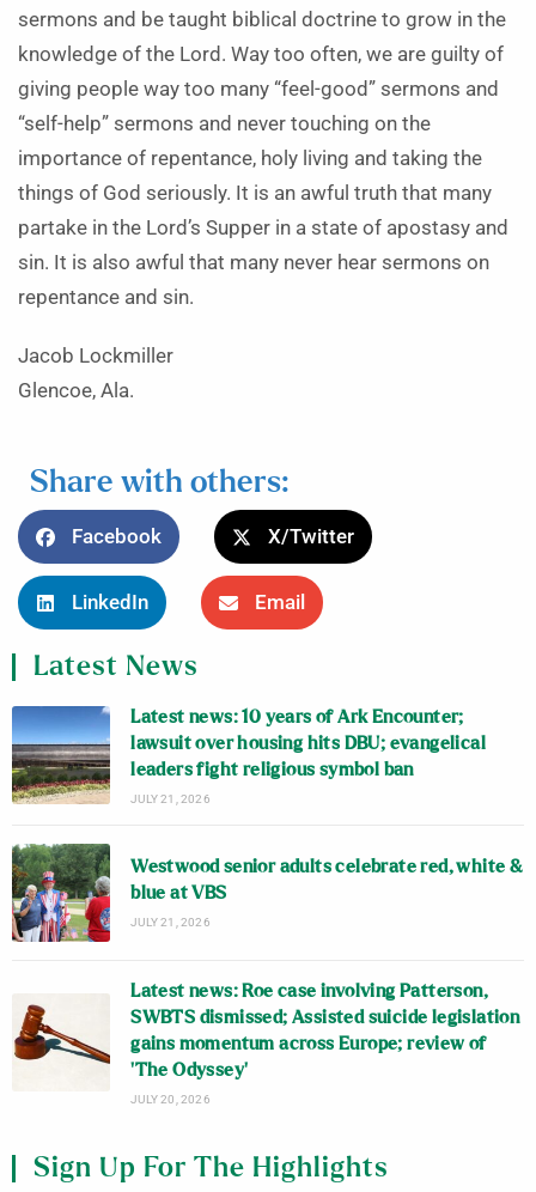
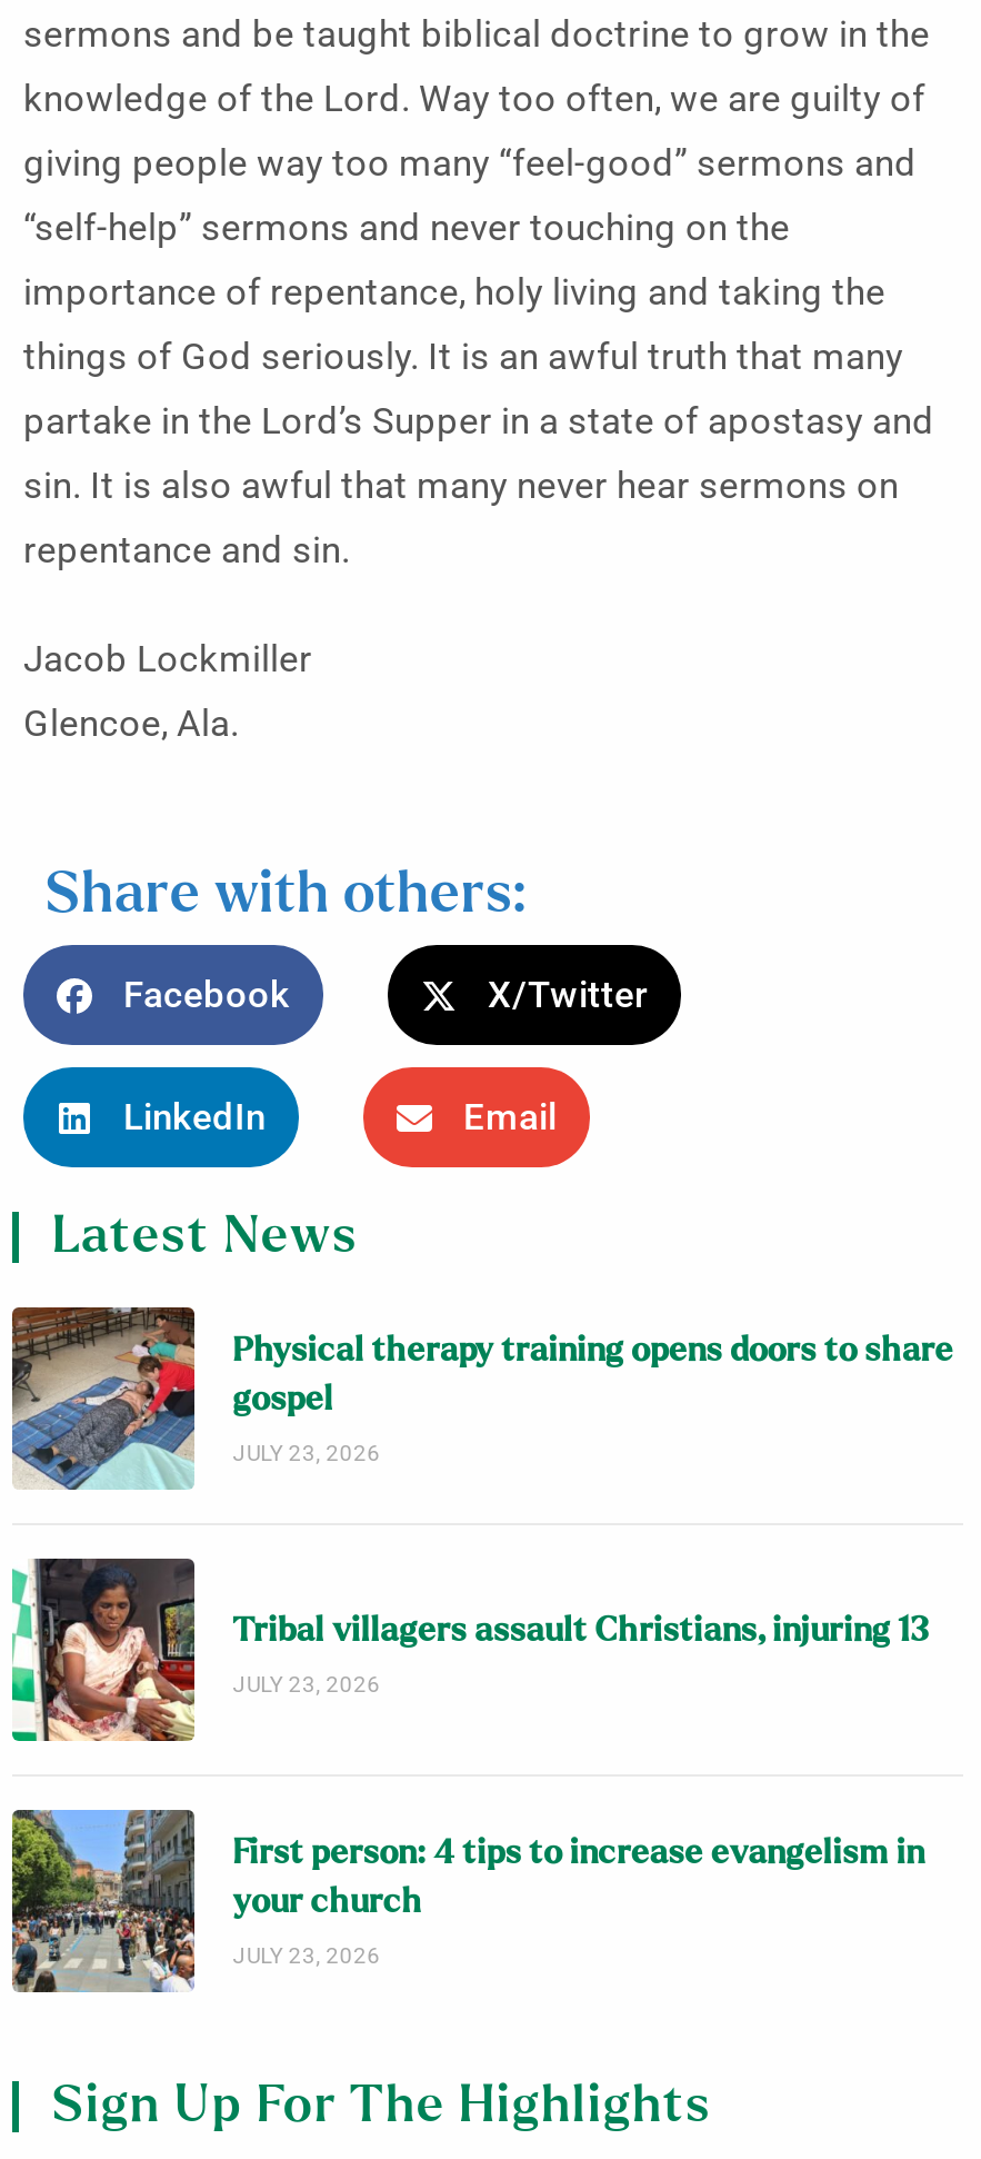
[11,705,486,805] [image] | Latest news: 10 years of Ark Encounter; | lawsuit over housing hits DBU; evangelical | leaders fight religious symbol ban | JULY 21, 2026 -> [10,1305,954,1490] [image] | Physical therapy training opens doors to share | gospel | JULY 23, 2026
[11,843,523,943] [image] | Westwood senior adults celebrate red, white & | blue at VBS | JULY 21, 2026 -> [10,1554,936,1743] [image] | Tribal villagers assault Christians, injuring 13 | JULY 23, 2026
[12,982,520,1105] [image] | Latest news: Roe case involving Patterson, | SWBTS dismissed; Assisted suicide legislation | gains momentum across Europe; review of | ‘The Odyssey’ | JULY 20, 2026 -> [10,1808,925,1994] [image] | First person: 4 tips to increase evangelism in | your church | JULY 23, 2026

